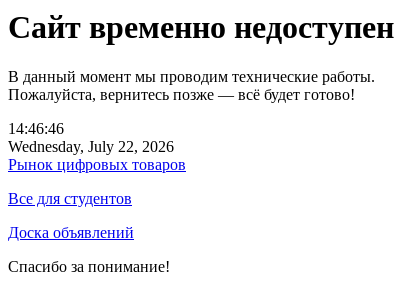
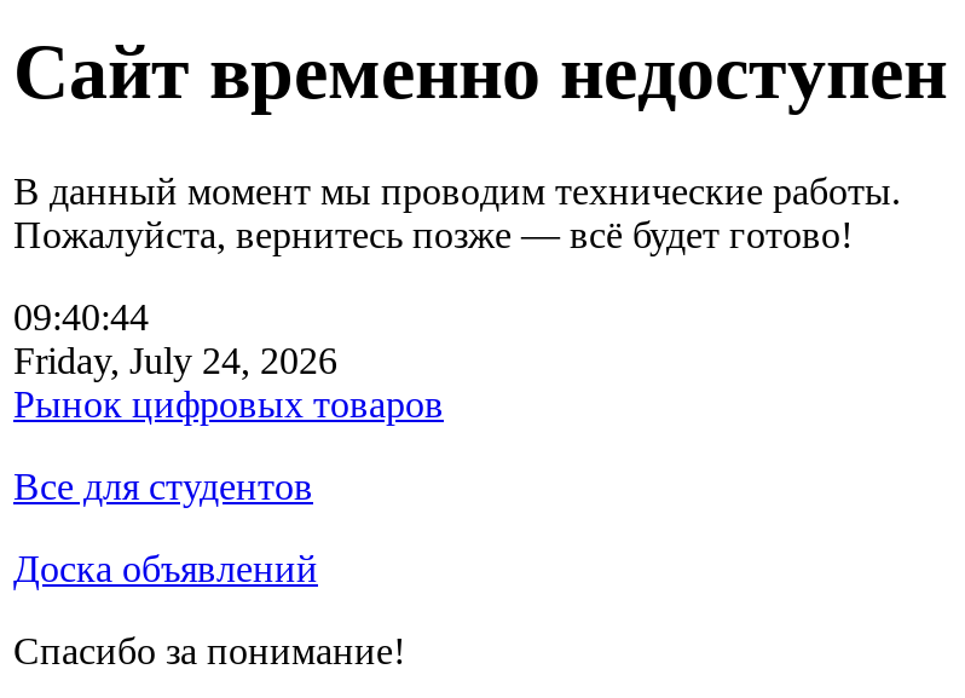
[8,120,64,137] 14:46:46 -> [13,296,149,337] 09:40:44
[8,138,174,155] Wednesday, July 22, 2026 -> [13,340,337,381] Friday, July 24, 2026

